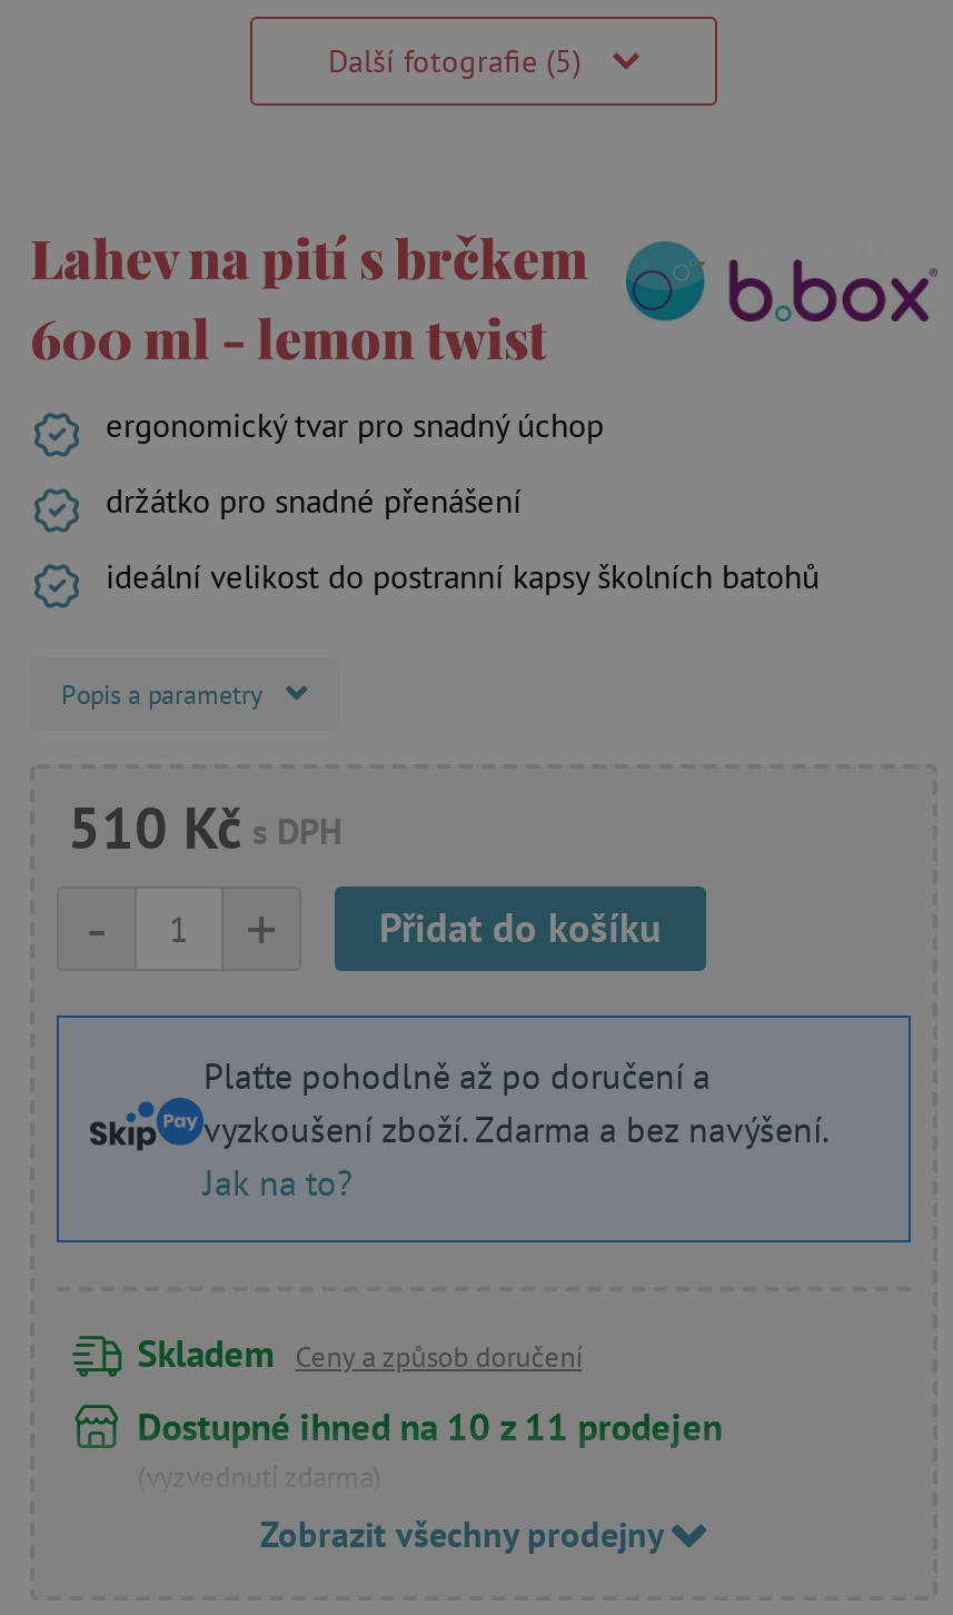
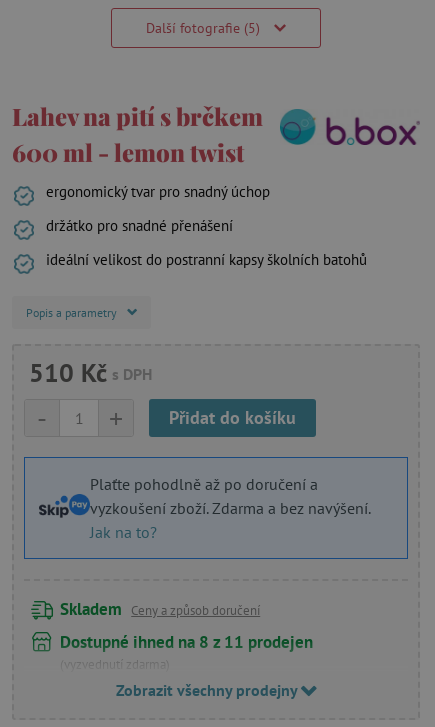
[137,1401,722,1450] Dostupné ihned na 10 z 11 prodejen -> [60,630,313,652] Dostupné ihned na 8 z 11 prodejen

